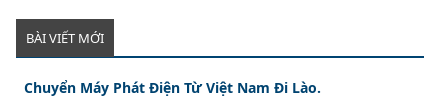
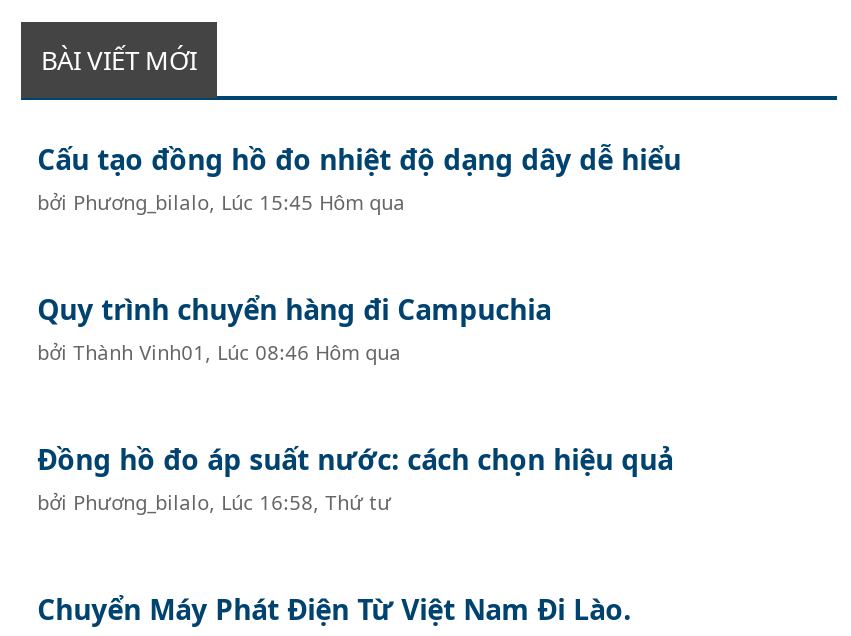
none -> [37,141,681,517] Cấu tạo đồng hồ đo nhiệt độ dạng dây dễ hiểu | bởi Phương_bilalo, Lúc 15:45 Hôm qua | Quy trình chuyển hàng đi Campuchia | bởi Thành Vinh01, Lúc 08:46 Hôm qua | Đồng hồ đo áp suất nước: cách chọn hiệu quả | bởi Phương_bilalo, Lúc 16:58, Thứ tư

